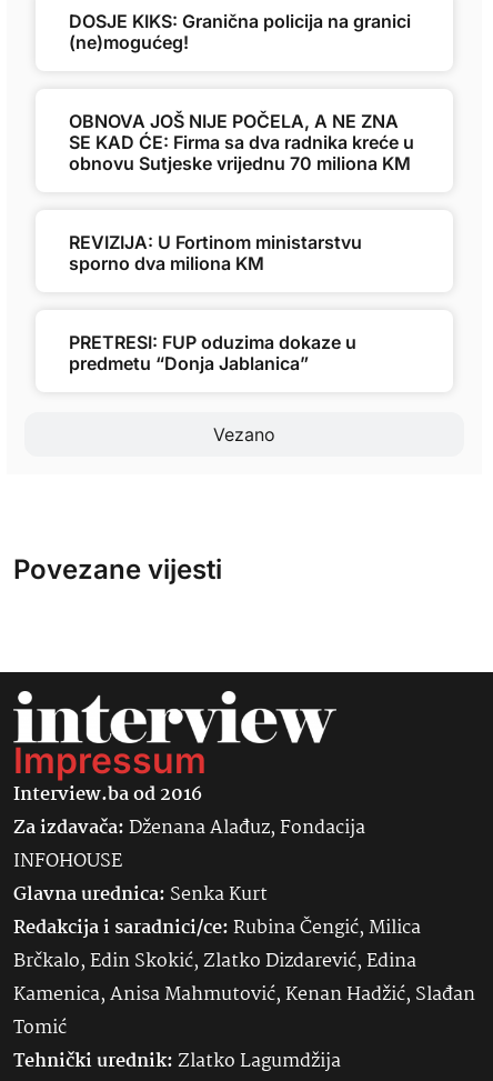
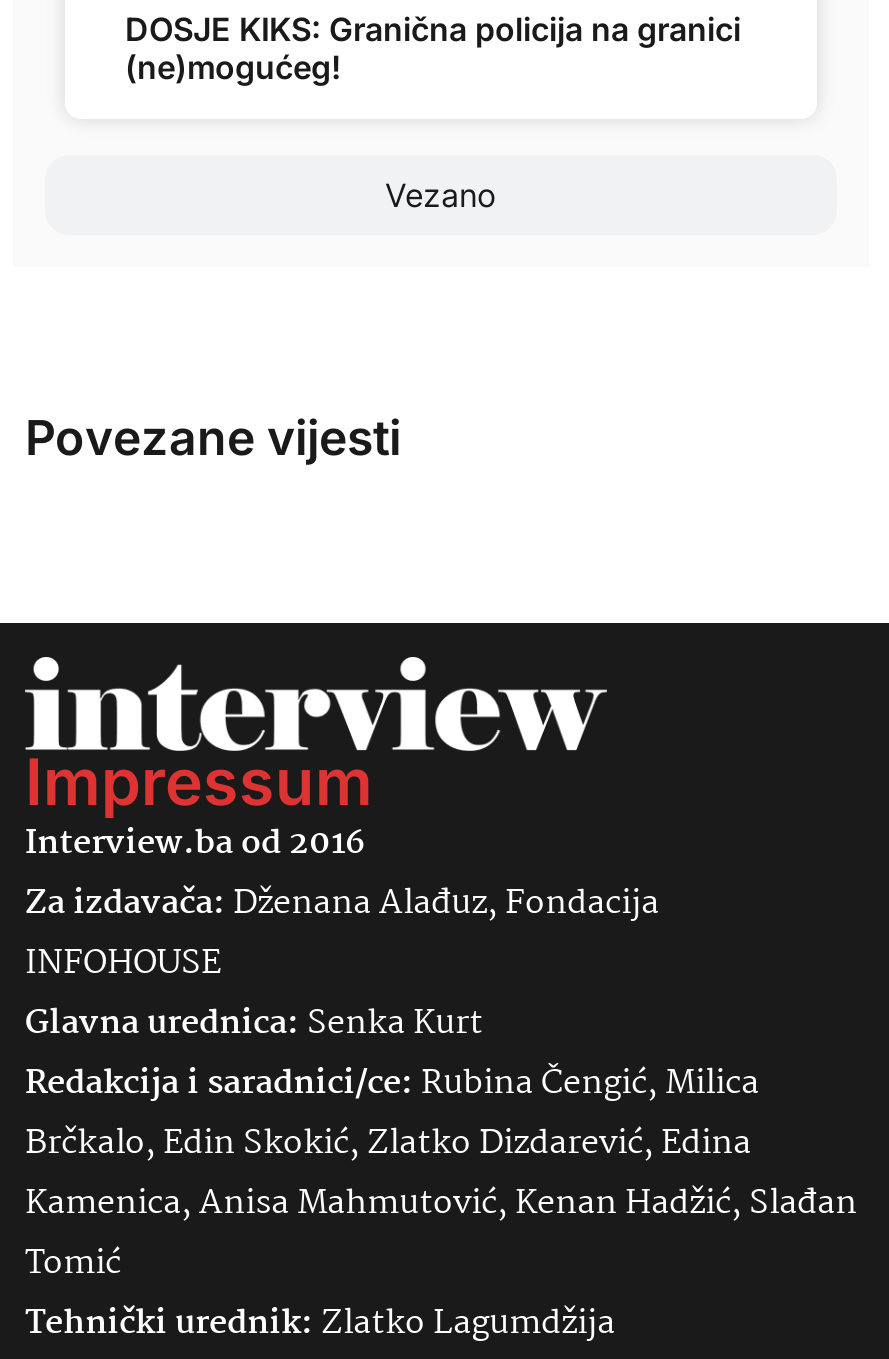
[69,110,414,175] OBNOVA JOŠ NIJE POČELA, A NE ZNA | SE KAD ĆE: Firma sa dva radnika kreće u | obnovu Sutjeske vrijednu 70 miliona KM -> none
[69,232,362,275] REVIZIJA: U Fortinom ministarstvu | sporno dva miliona KM -> none
[69,332,356,375] PRETRESI: FUP oduzima dokaze u | predmetu “Donja Jablanica” -> none

